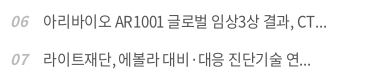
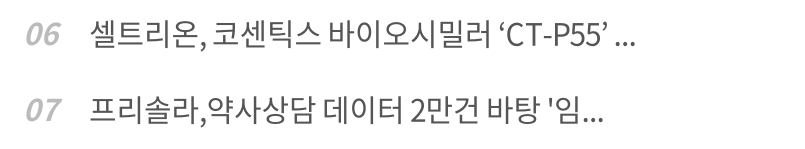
[43,10,326,32] 아리바이오 AR1001 글로벌 임상3상 결과, CT... -> [89,12,636,56] 셀트리온, 코센틱스 바이오시밀러 ‘CT-P55’ ...
[43,48,310,70] 라이트재단, 에볼라 대비·대응 진단기술 연... -> [89,88,604,132] 프리솔라,약사상담 데이터 2만건 바탕 '임...

